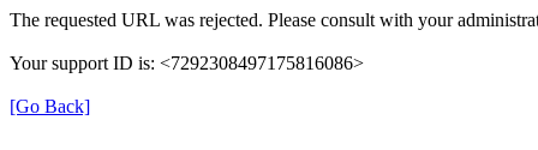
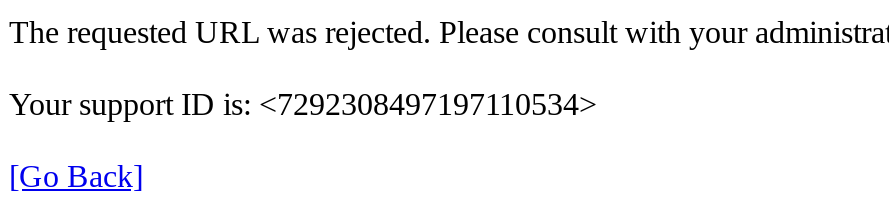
[10,53,364,73] Your support ID is: <7292308497175816086> -> [9,87,597,121] Your support ID is: <7292308497197110534>

